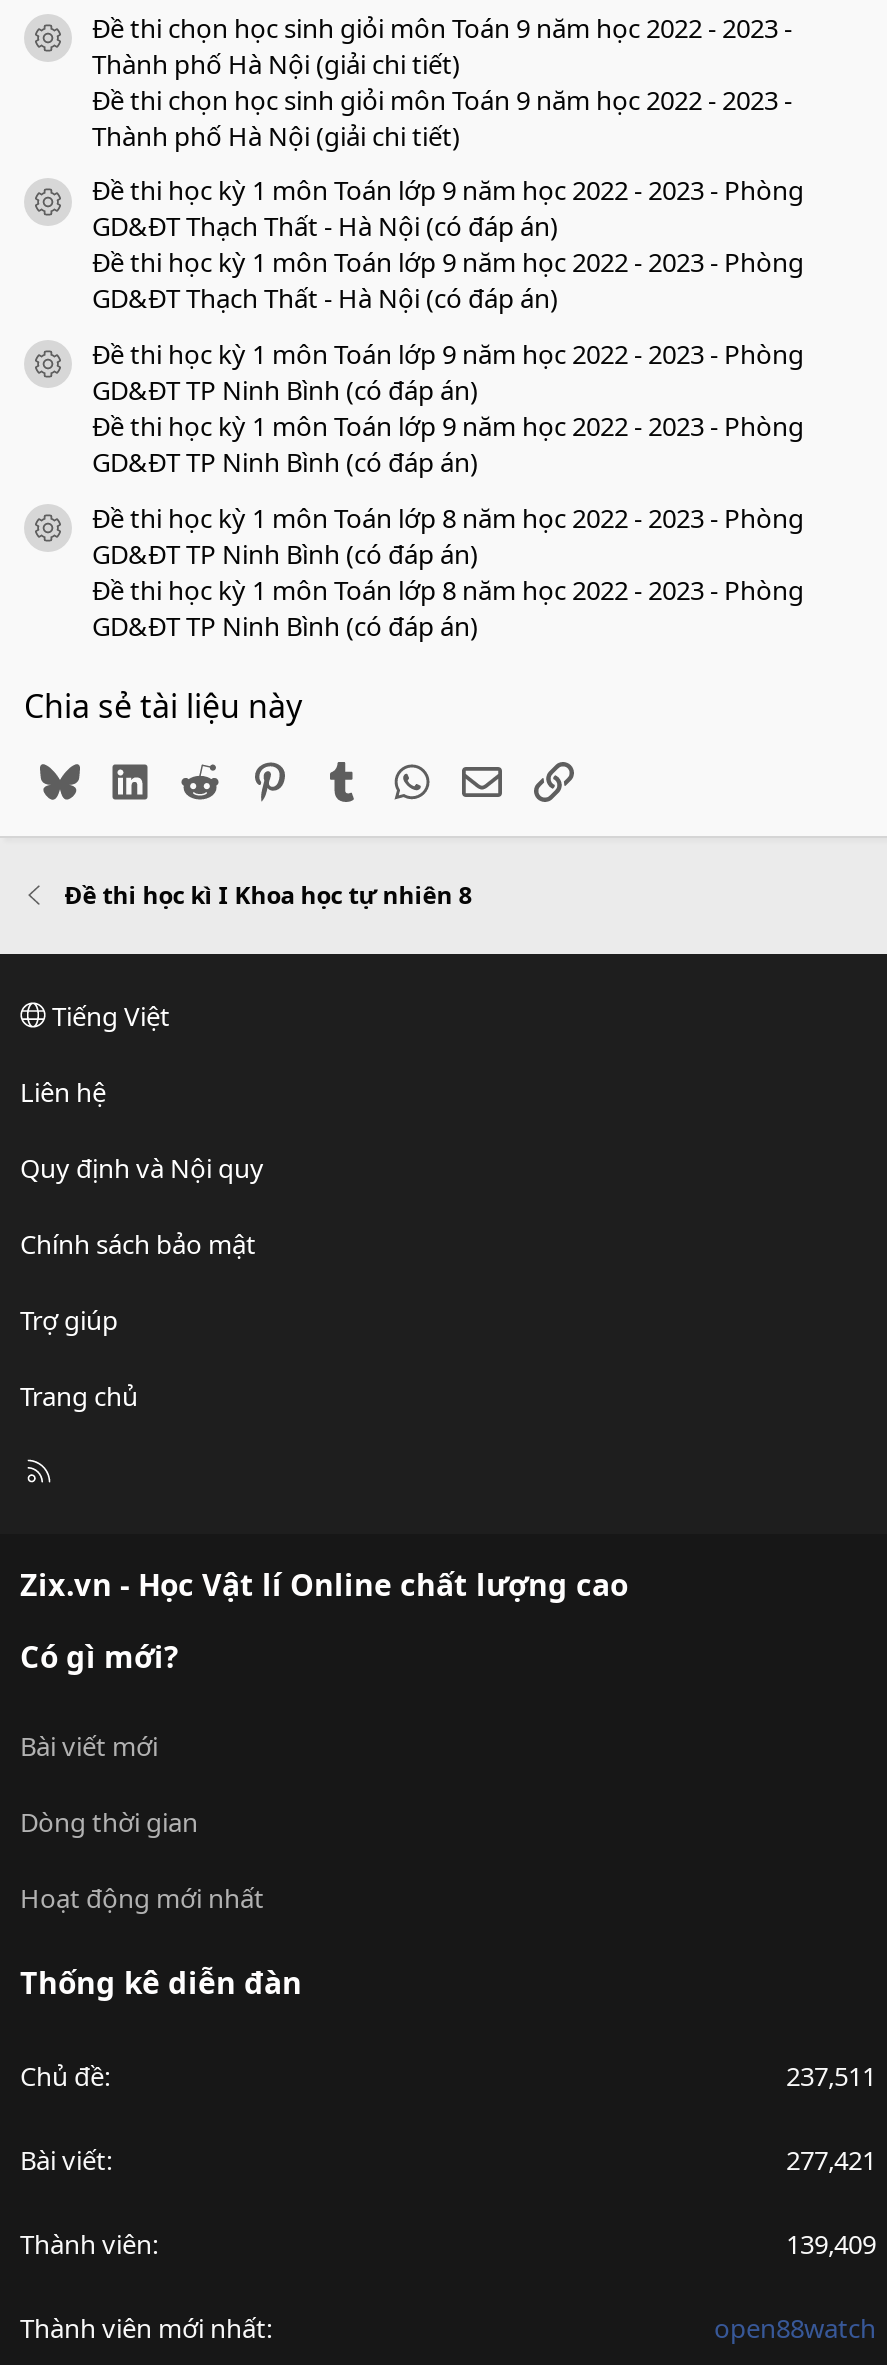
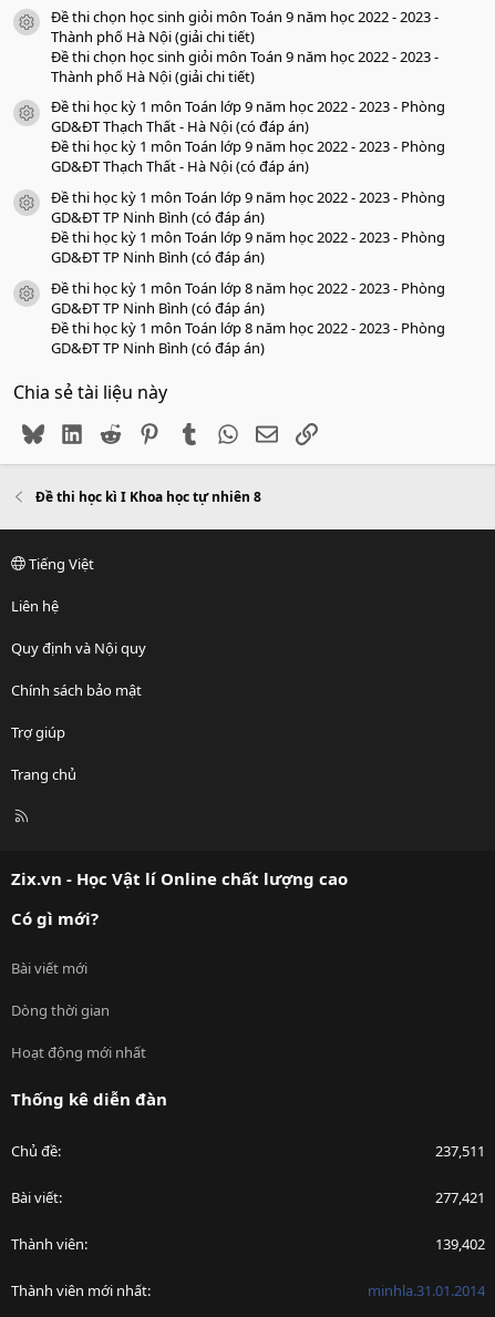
[786,2225,876,2261] 139,409 -> [435,1233,485,1253] 139,402
[714,2309,876,2345] open88watch -> [368,1280,485,1300] minhla.31.01.2014

